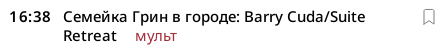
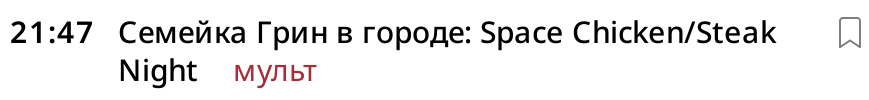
[9,6,366,45] 16:38 Семейка Грин в городе: Barry Cuda/Suite | Retreat -> [10,11,776,89] 21:47 Семейка Грин в городе: Space Chicken/Steak | Night

